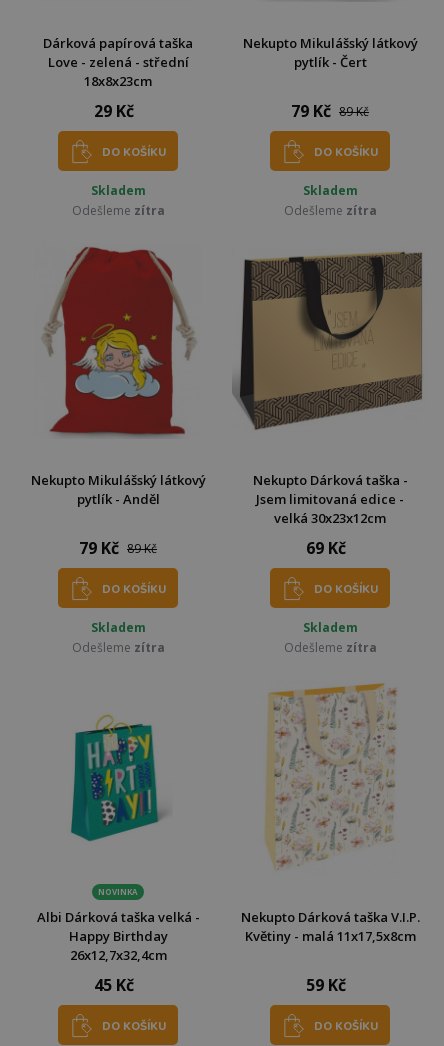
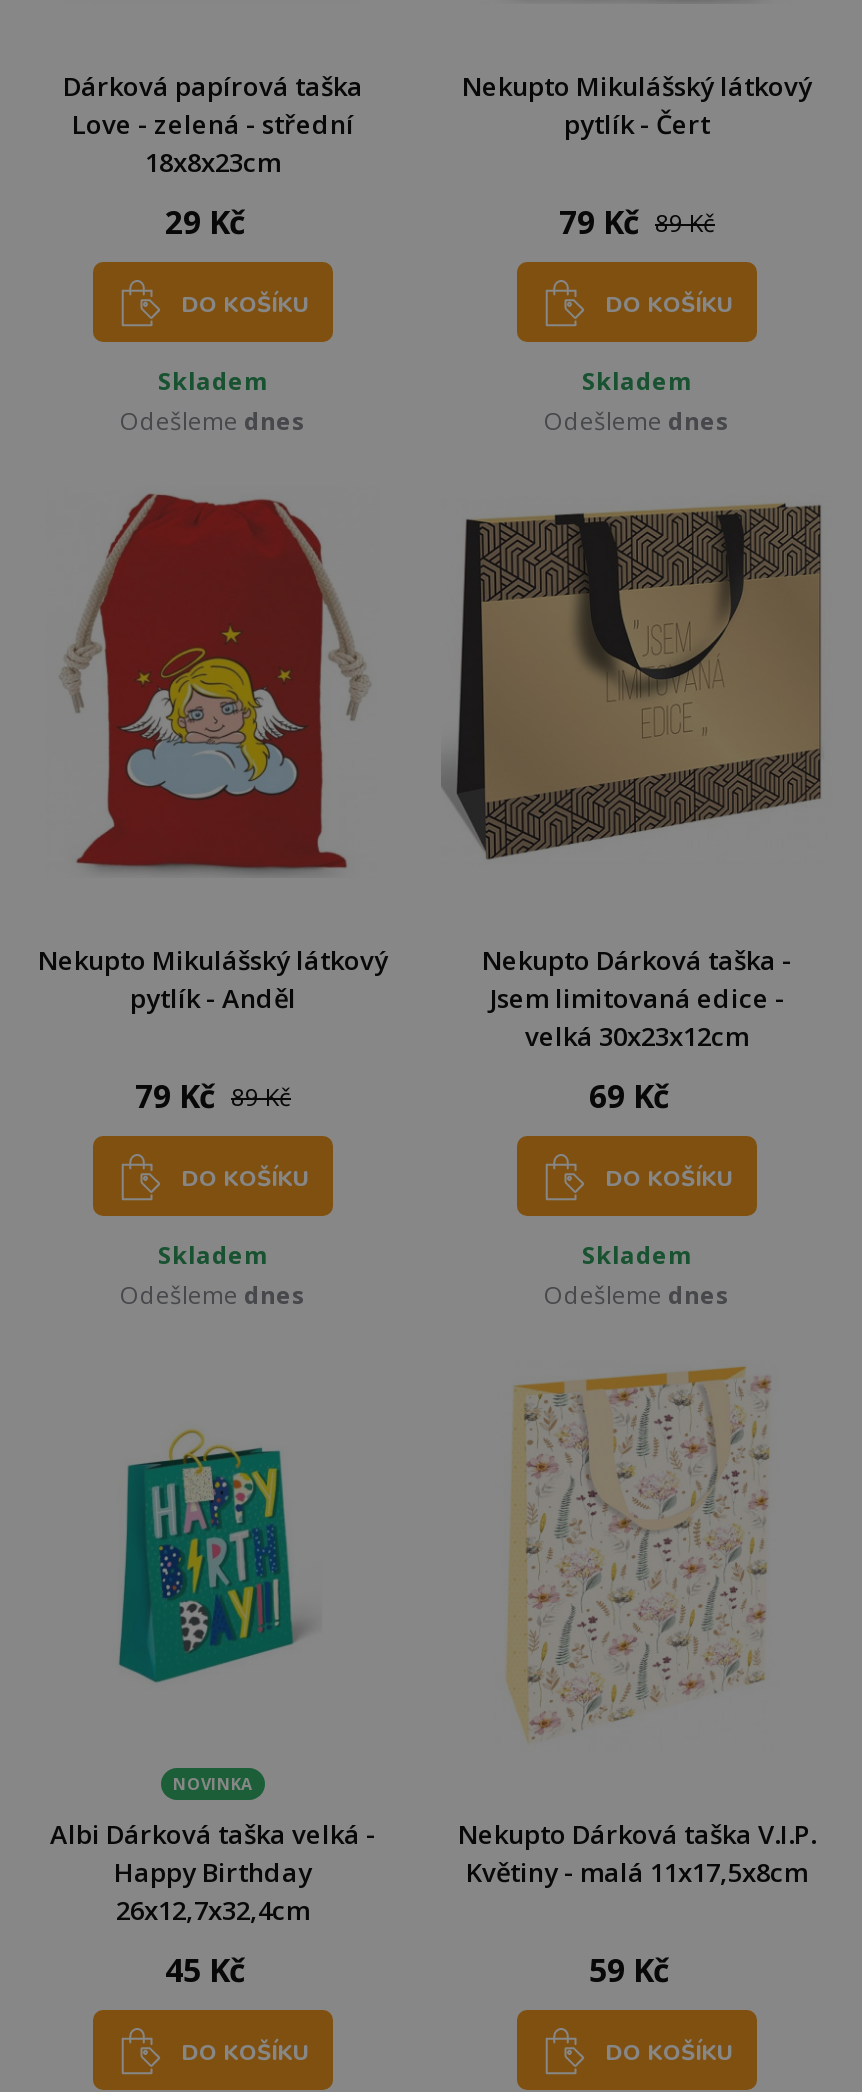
[71,202,164,219] Odešleme zítra -> [120,405,306,439] Odešleme dnes
[283,202,376,219] Odešleme zítra -> [544,405,730,439] Odešleme dnes
[71,639,164,656] Odešleme zítra -> [120,1279,306,1313] Odešleme dnes
[283,639,376,656] Odešleme zítra -> [544,1279,730,1313] Odešleme dnes

